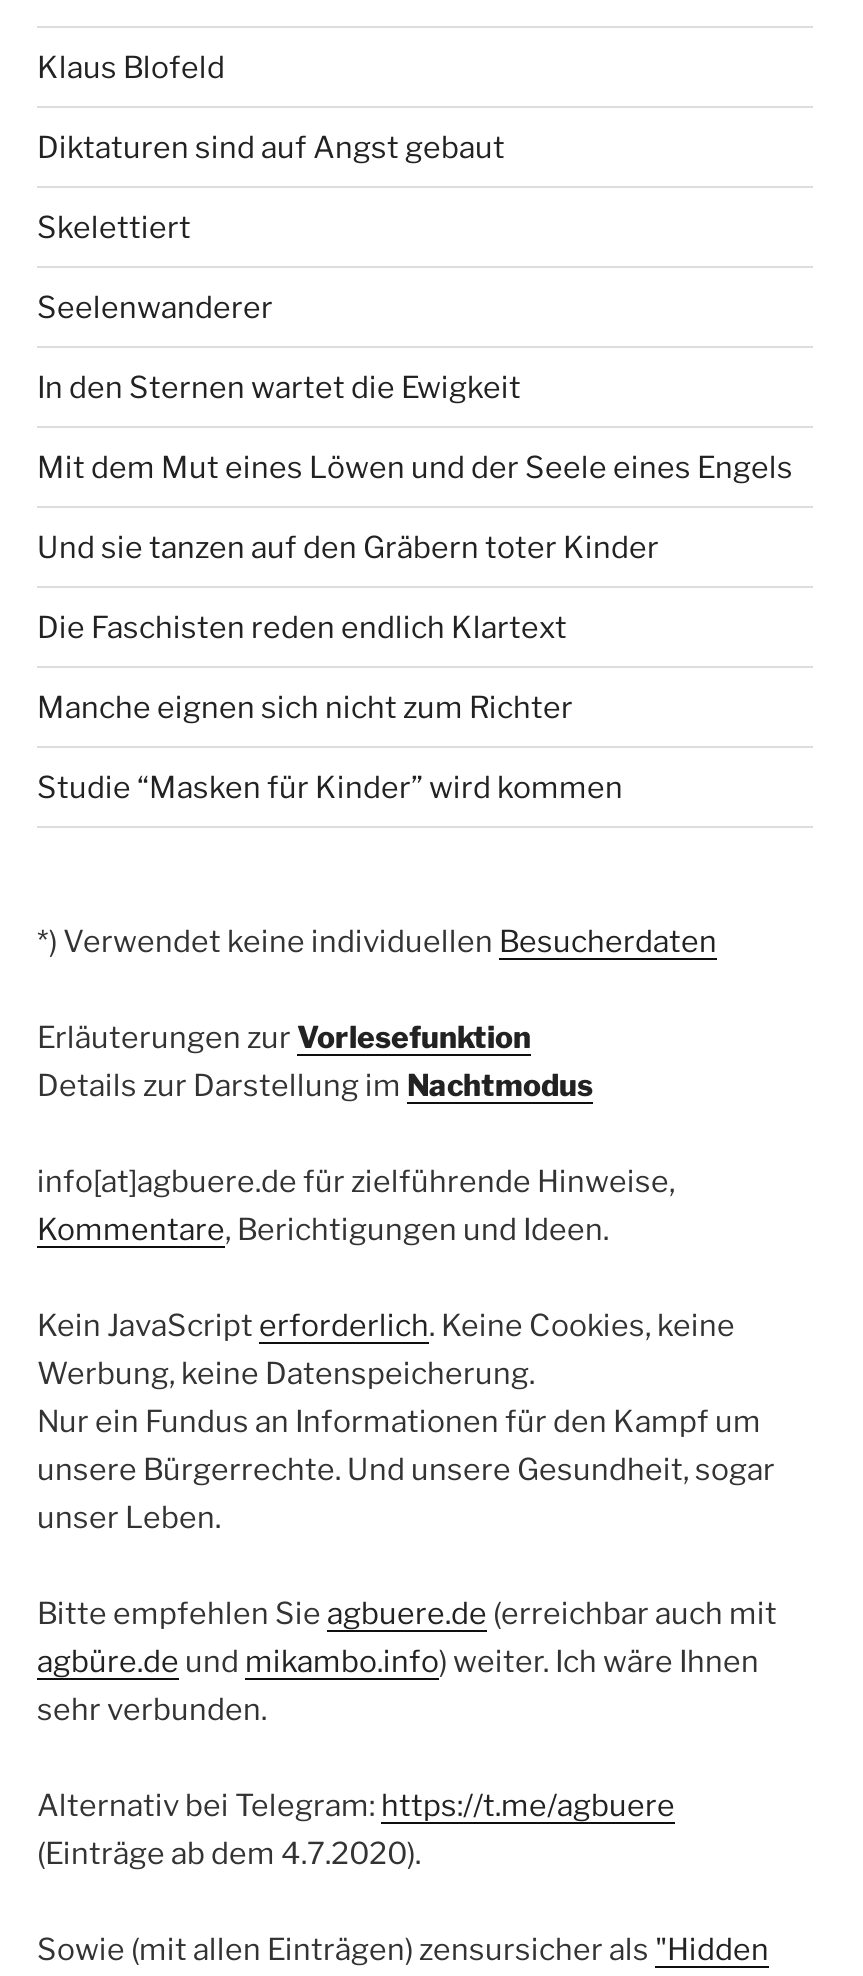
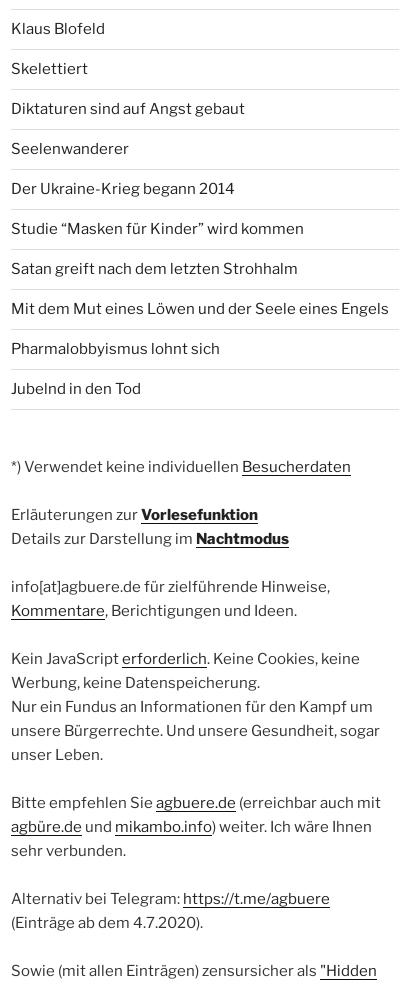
moved [37,129,505,165] -> [11,100,245,118]: Diktaturen sind auf Angst gebaut
moved [37,209,191,245] -> [11,60,88,78]: Skelettiert
[37,369,659,725] In den Sternen wartet die Ewigkeit | Und sie tanzen auf den Gräbern toter Kinder | Die Faschisten reden endlich Klartext | Manche eignen sich nicht zum Richter -> [11,180,235,198] Der Ukraine-Krieg begann 2014
moved [37,449,793,485] -> [11,300,389,318]: Mit dem Mut eines Löwen und der Seele eines Engels
moved [37,769,623,805] -> [11,220,304,238]: Studie “Masken für Kinder” wird kommen
none -> [11,260,298,398] Satan greift nach dem letzten Strohhalm | Pharmalobbyismus lohnt sich | Jubelnd in den Tod

